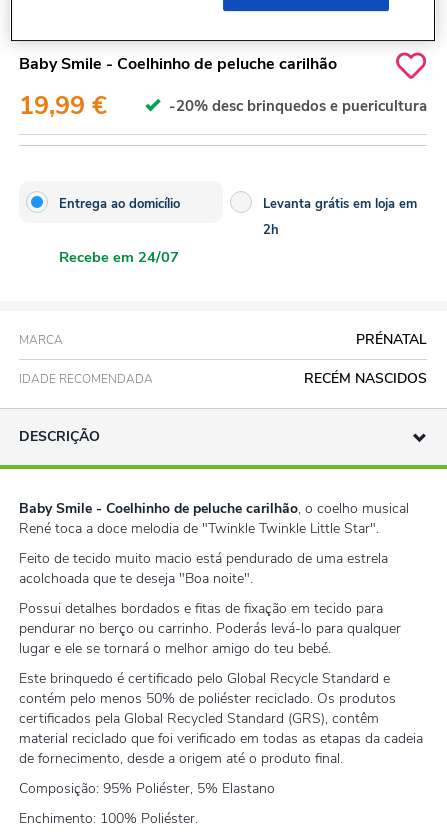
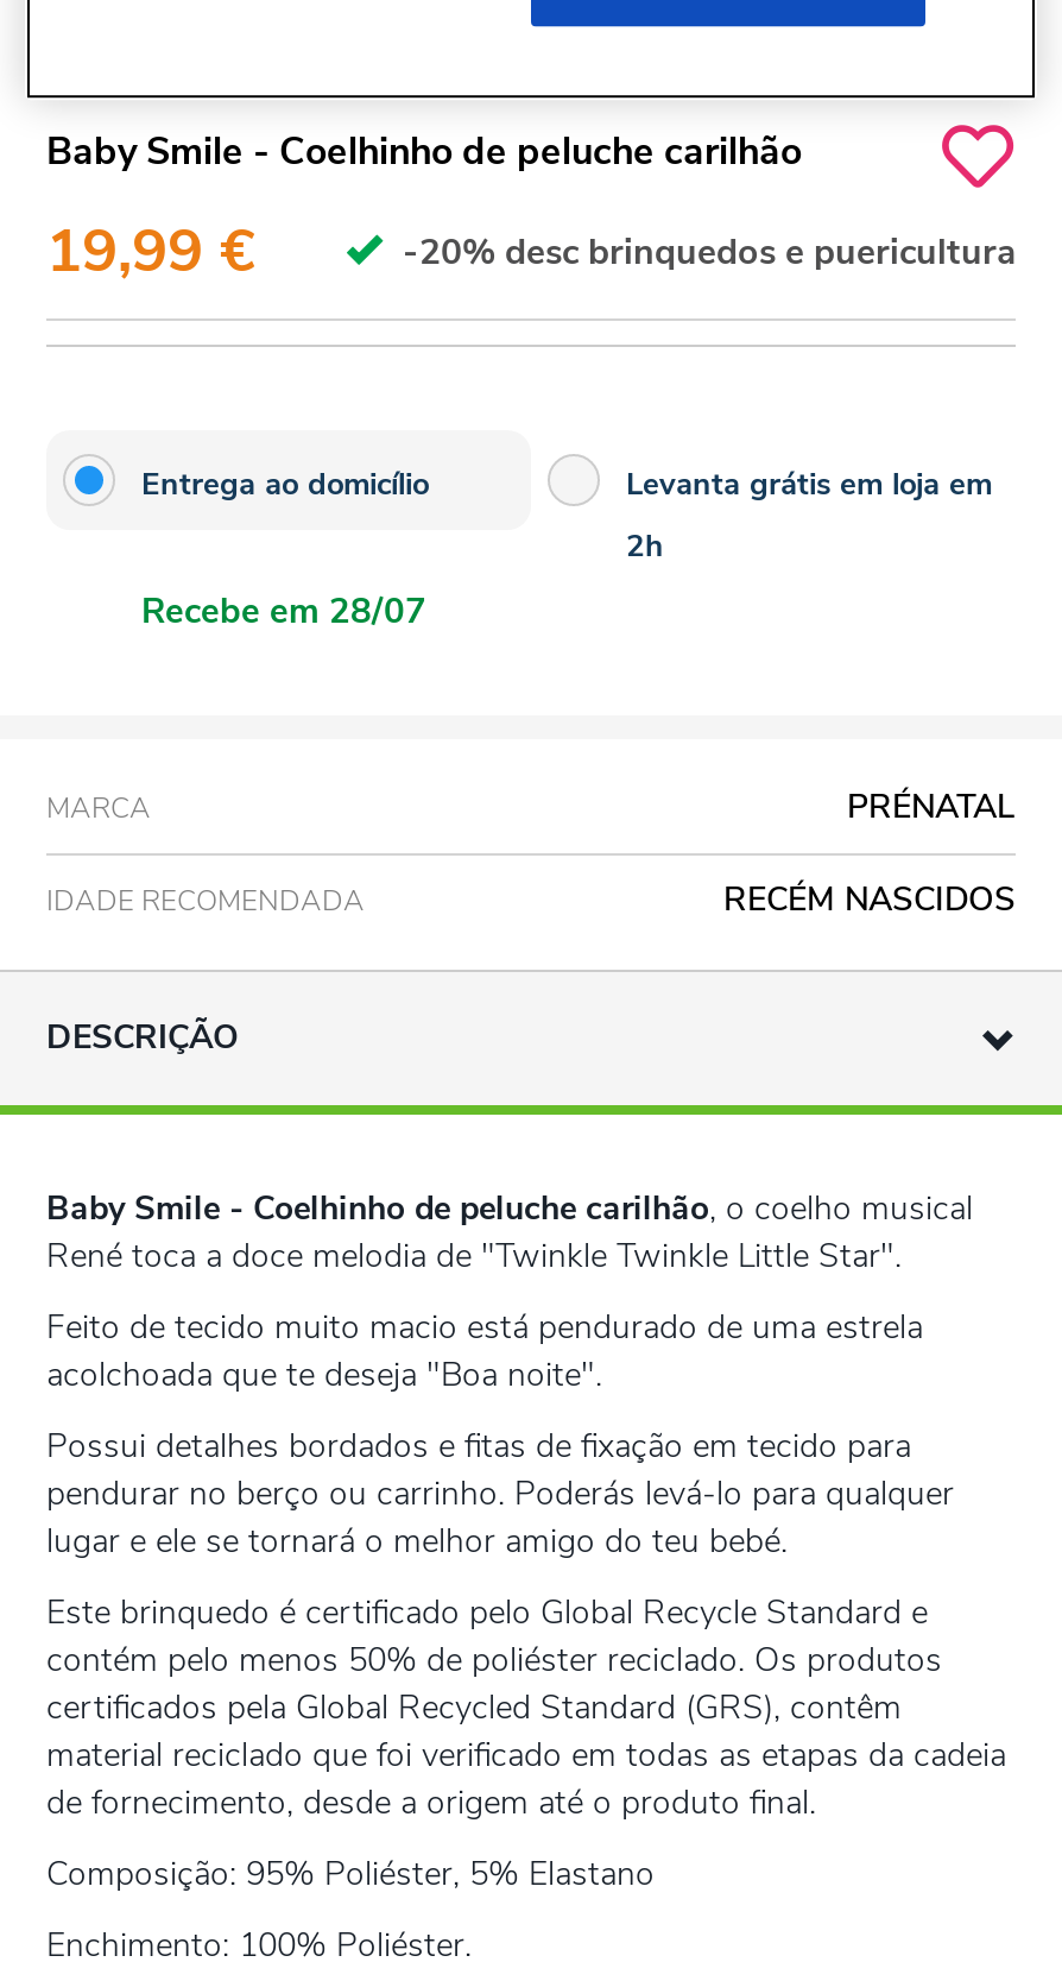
[59,247,179,267] Recebe em 24/07 -> [141,587,426,635] Recebe em 28/07

